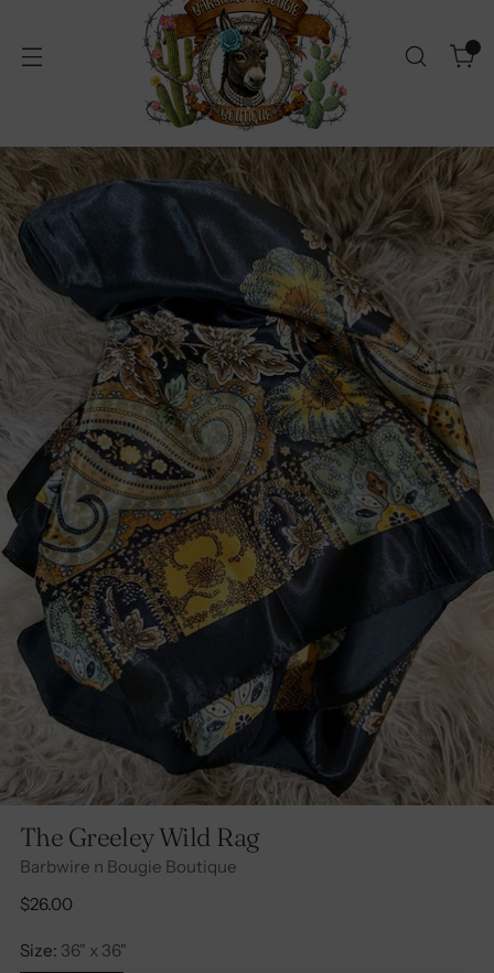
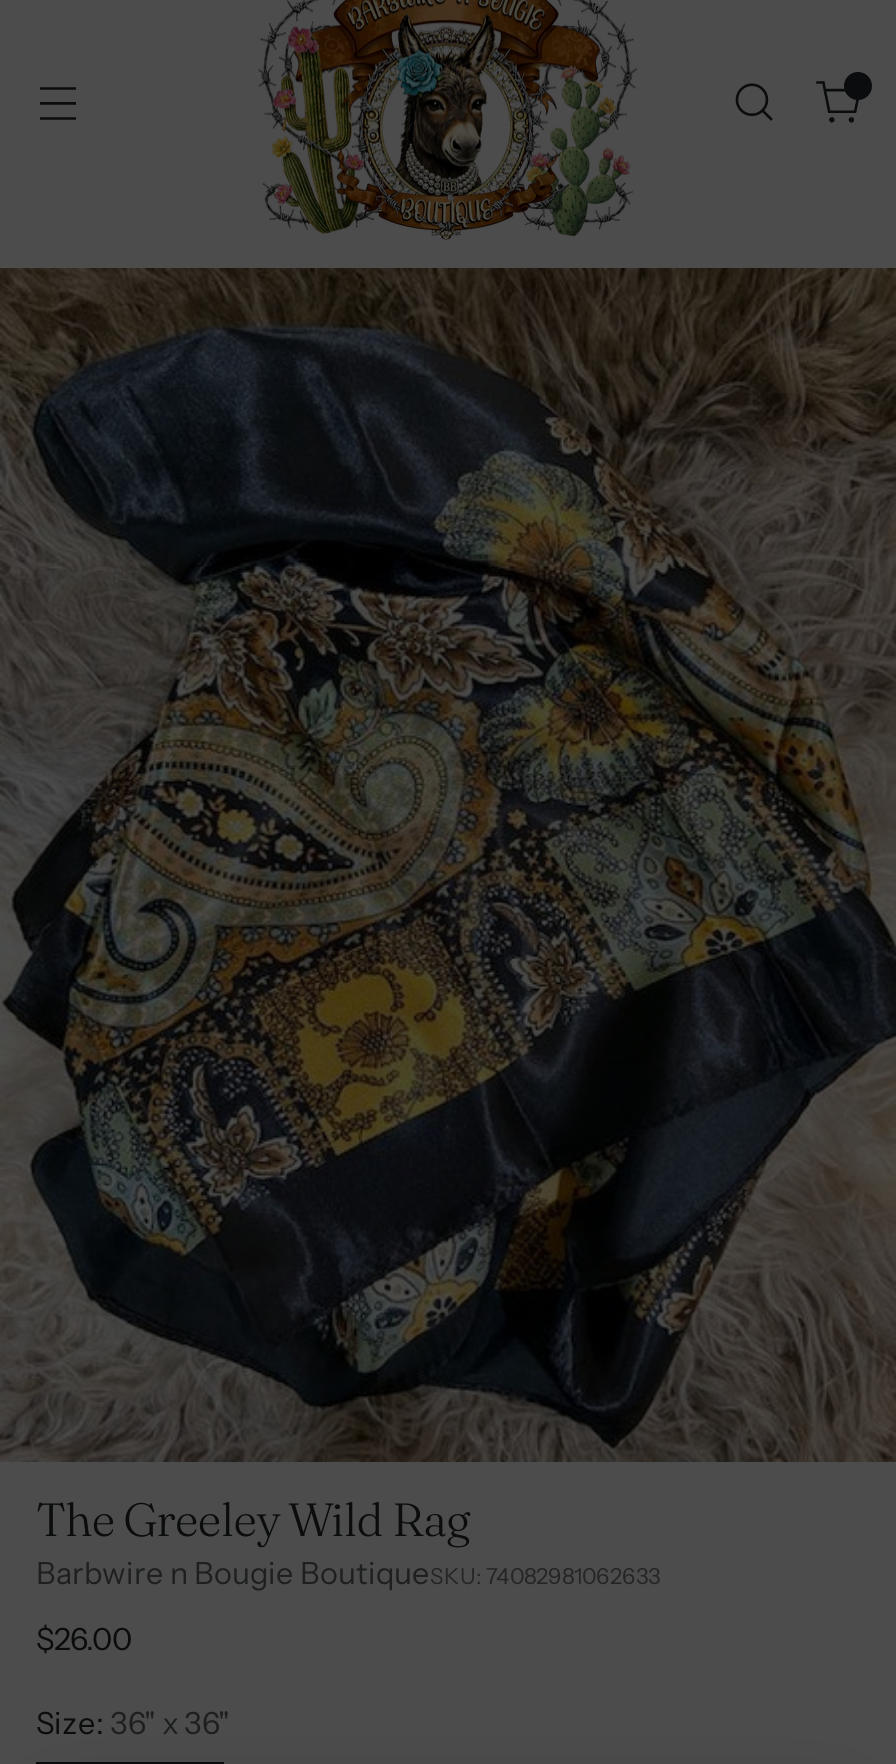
[20,856,237,877] Barbwire n Bougie Boutique -> [36,1553,660,1591] Barbwire n Bougie BoutiqueSKU: 74082981062633

